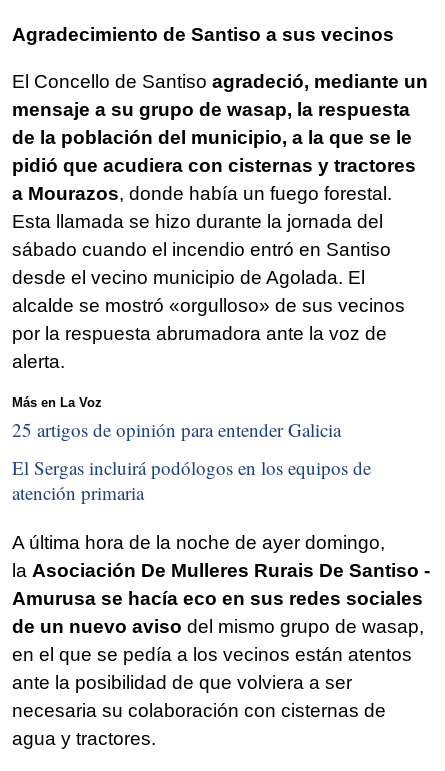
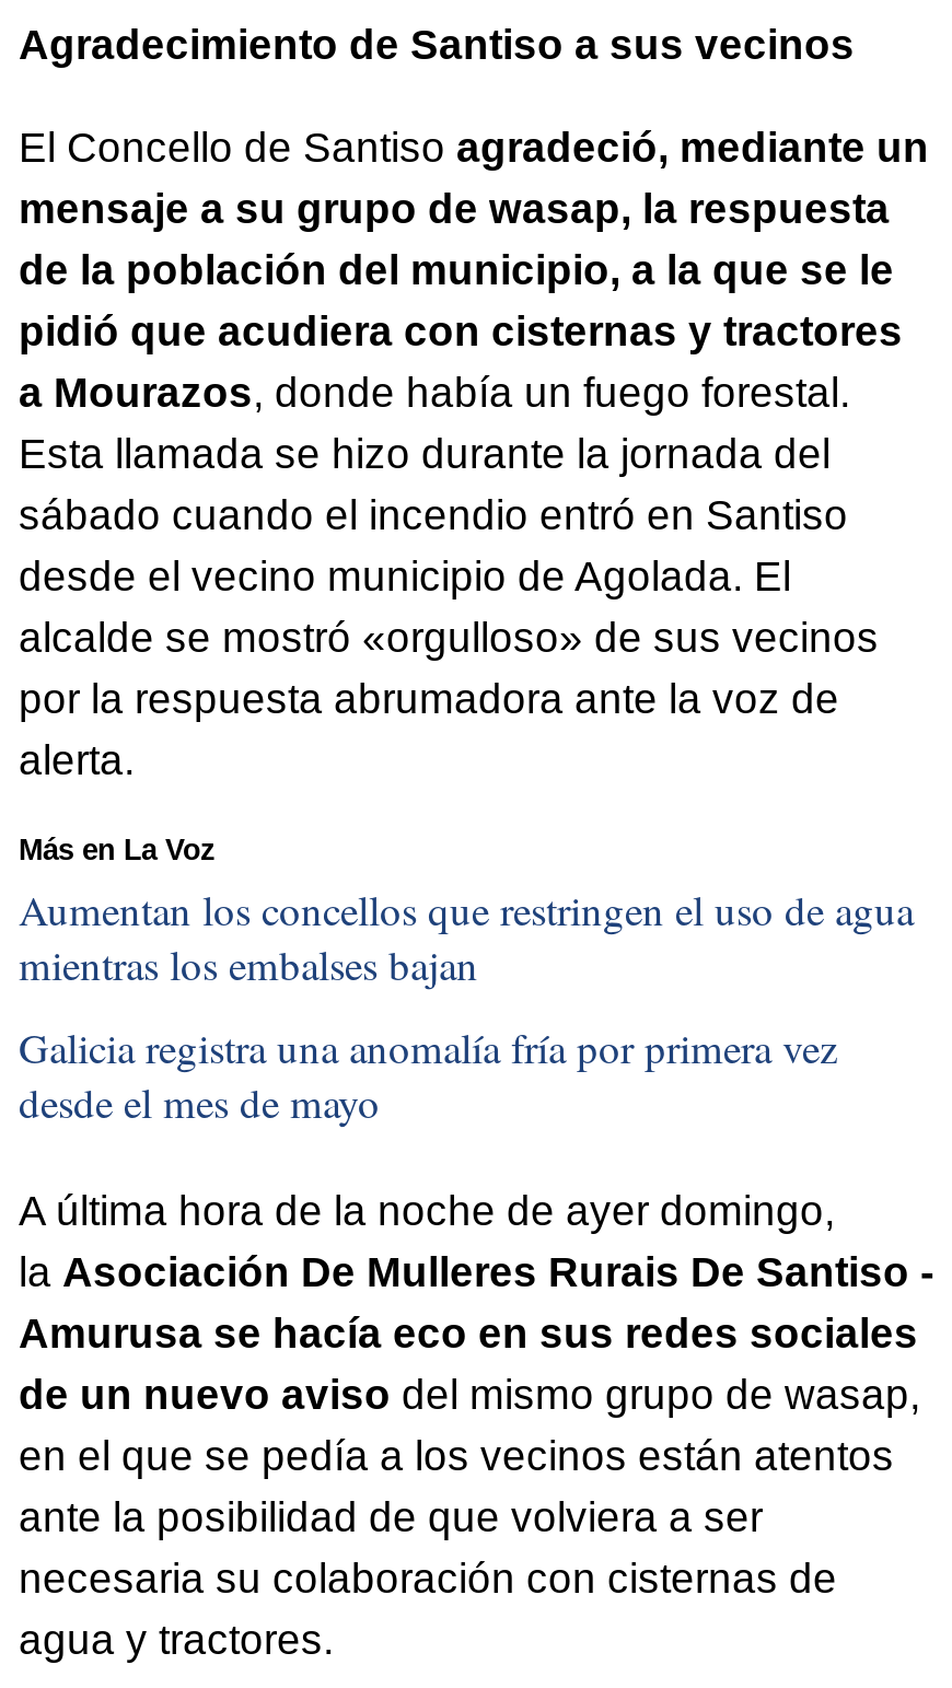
[12,417,341,442] 25 artigos de opinión para entender Galicia -> [19,882,914,992] Aumentan los concellos que restringen el uso de agua | mientras los embalses bajan
[12,455,371,505] El Sergas incluirá podólogos en los equipos de | atención primaria -> [19,1019,837,1128] Galicia registra una anomalía fría por primera vez | desde el mes de mayo

